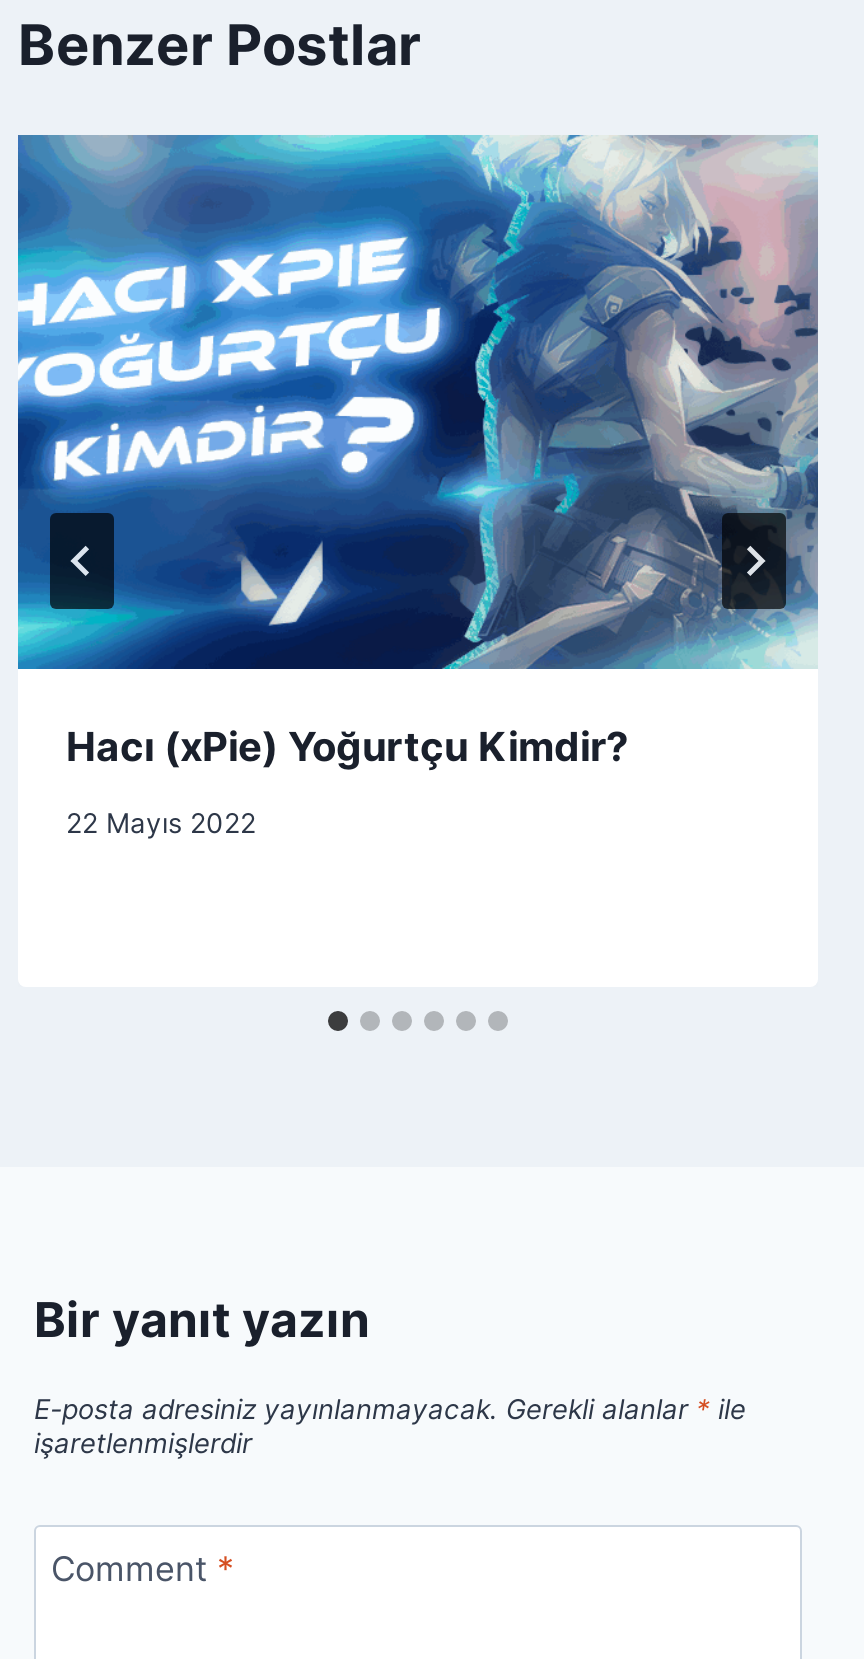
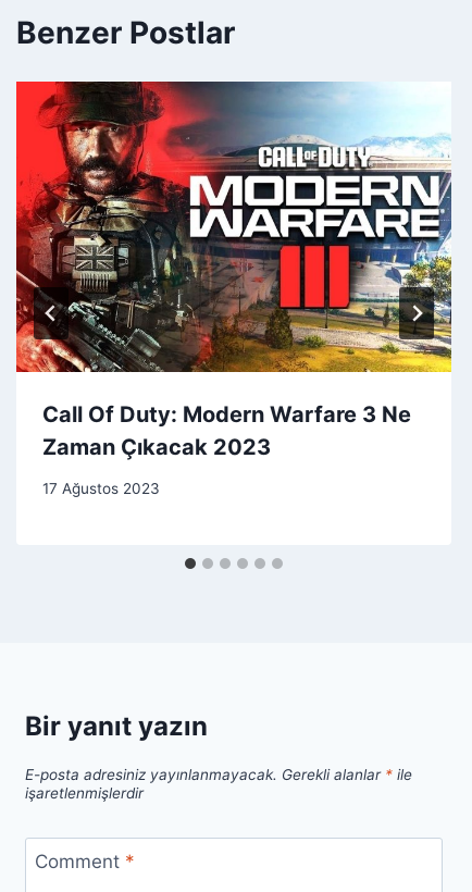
[16,133,820,771] [image] | Hacı (xPie) Yoğurtçu Kimdir? -> [15,80,452,460] [image] | Call Of Duty: Modern Warfare 3 Ne | Zaman Çıkacak 2023
[66,808,256,840] 22 Mayıs 2022 -> [42,480,160,498] 17 Ağustos 2023

